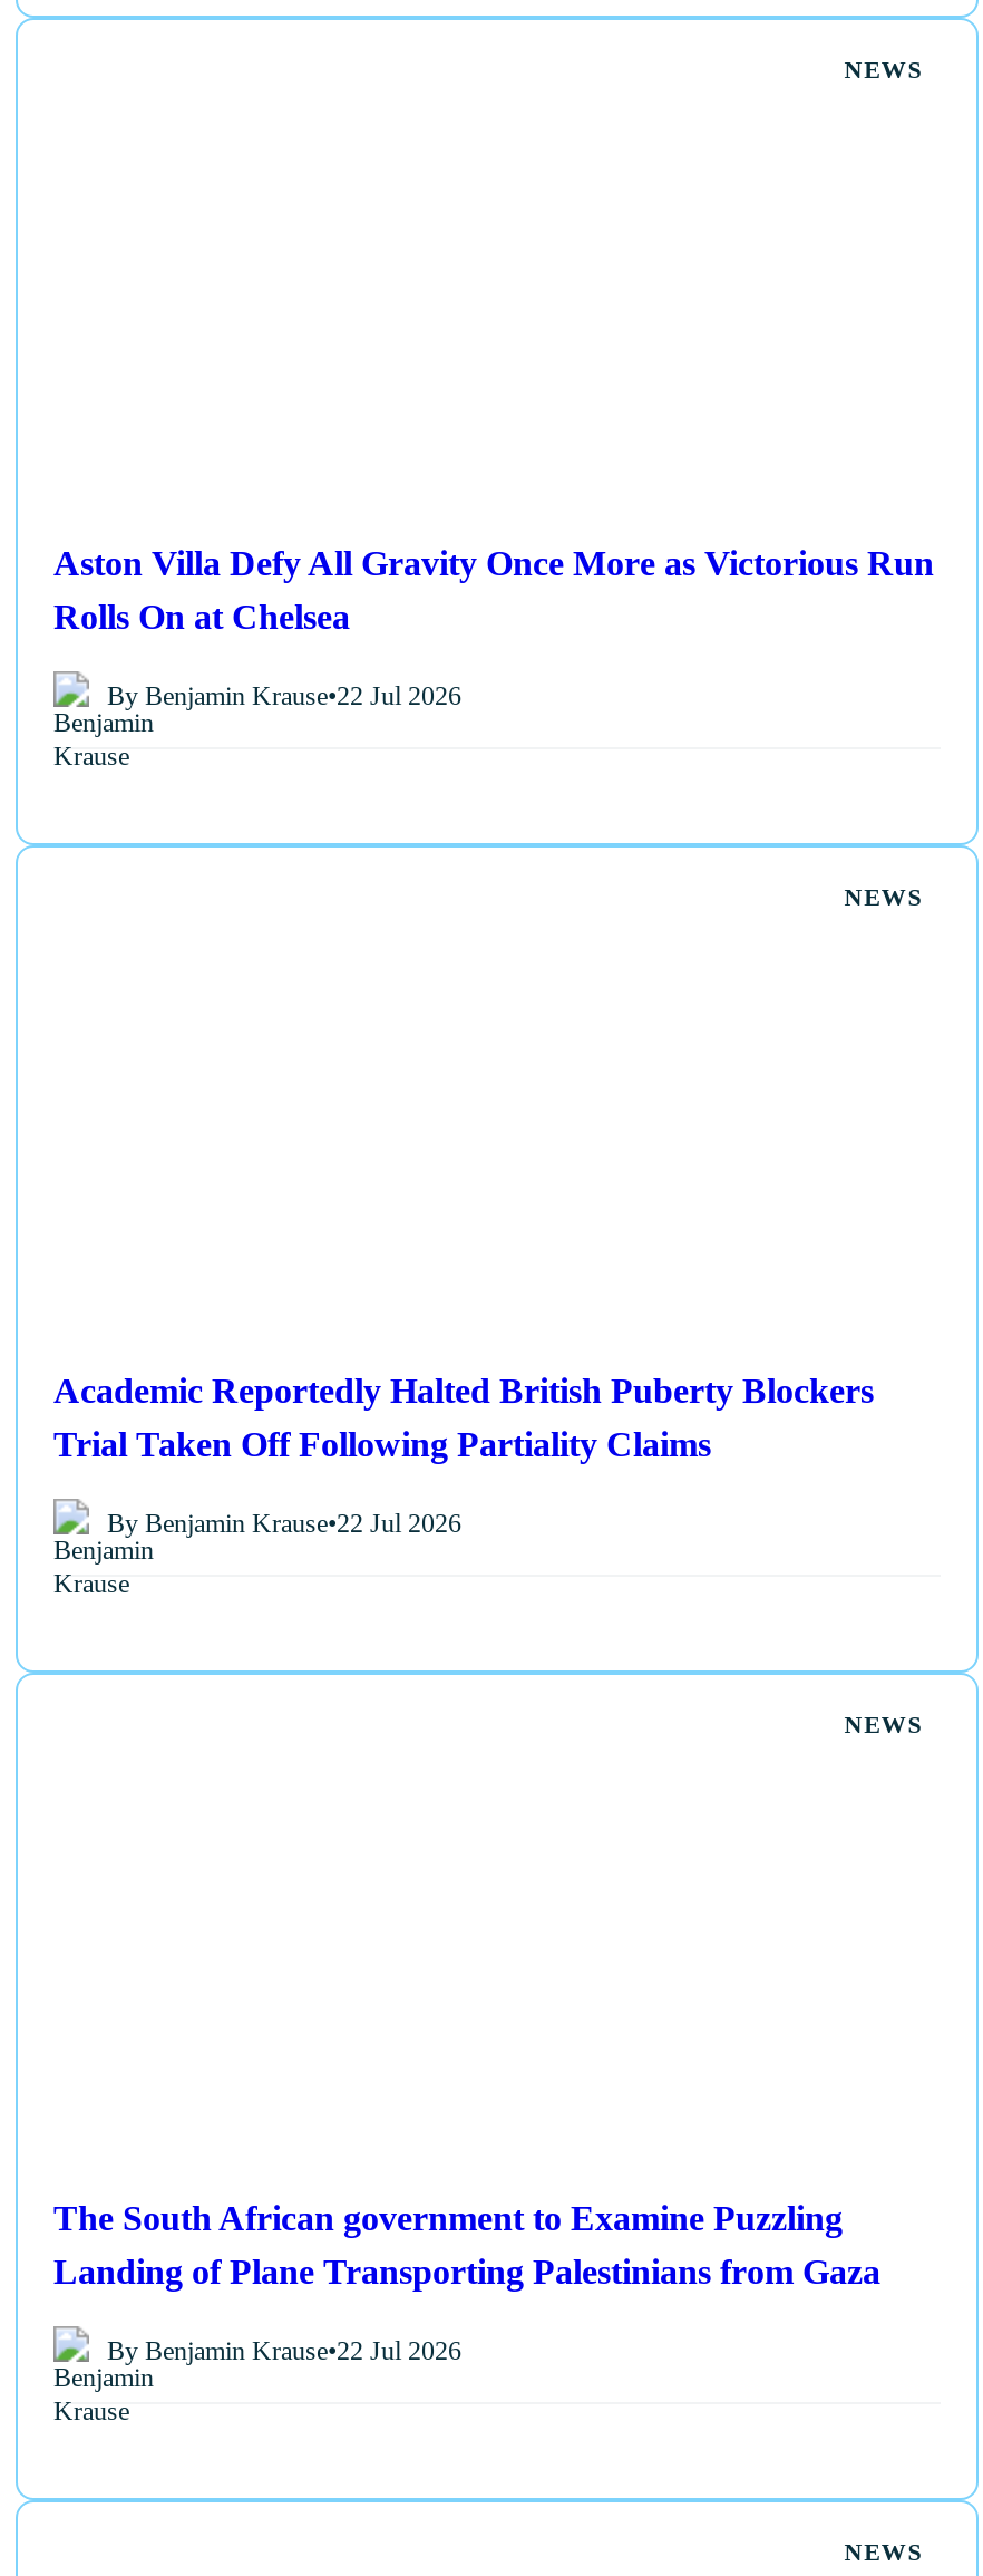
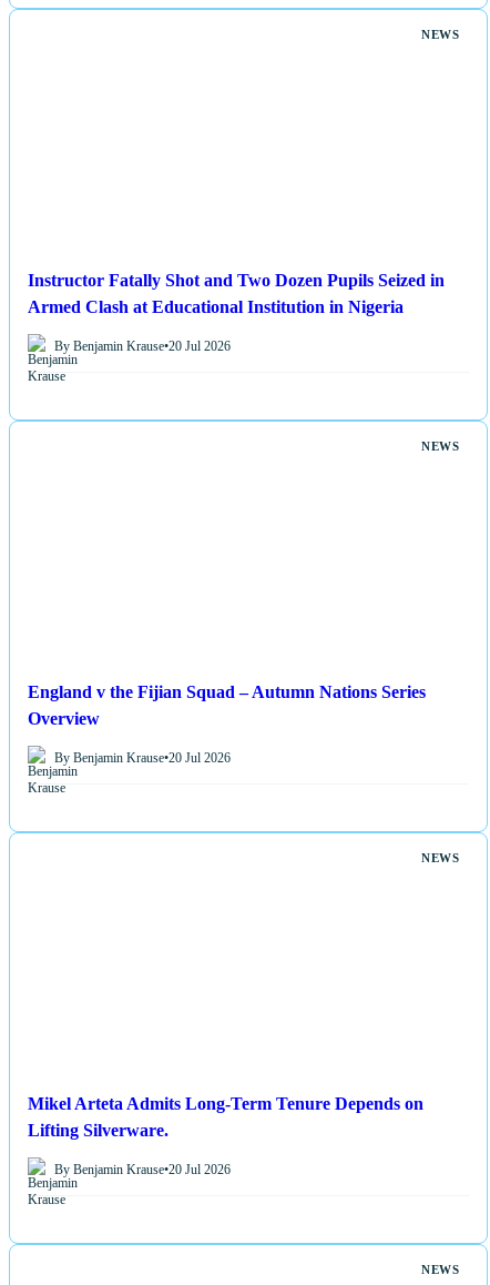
[53,544,934,635] Aston Villa Defy All Gravity Once More as Victorious Run | Rolls On at Chelsea -> [28,271,445,316] Instructor Fatally Shot and Two Dozen Pupils Seized in | Armed Clash at Educational Institution in Nigeria
[107,681,461,712] By Benjamin Krause•22 Jul 2026 -> [54,339,231,354] By Benjamin Krause•20 Jul 2026
[53,1371,874,1463] Academic Reportedly Halted British Puberty Blockers | Trial Taken Off Following Partiality Claims -> [28,682,426,728] England v the Fijian Squad – Autumn Nations Series | Overview
[107,1508,461,1540] By Benjamin Krause•22 Jul 2026 -> [54,750,231,766] By Benjamin Krause•20 Jul 2026
[53,2199,880,2290] The South African government to Examine Puzzling | Landing of Plane Transporting Palestinians from Gaza -> [28,1094,423,1139] Mikel Arteta Admits Long-Term Tenure Depends on | Lifting Silverware.
[107,2336,461,2367] By Benjamin Krause•22 Jul 2026 -> [54,1162,231,1178] By Benjamin Krause•20 Jul 2026

